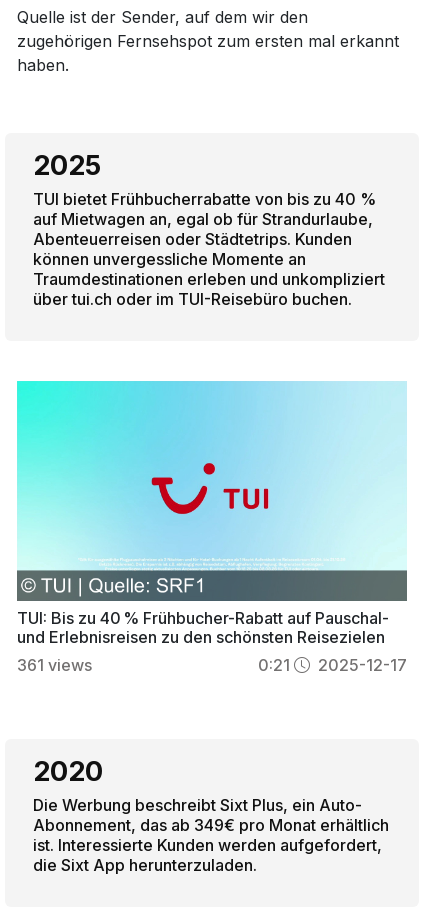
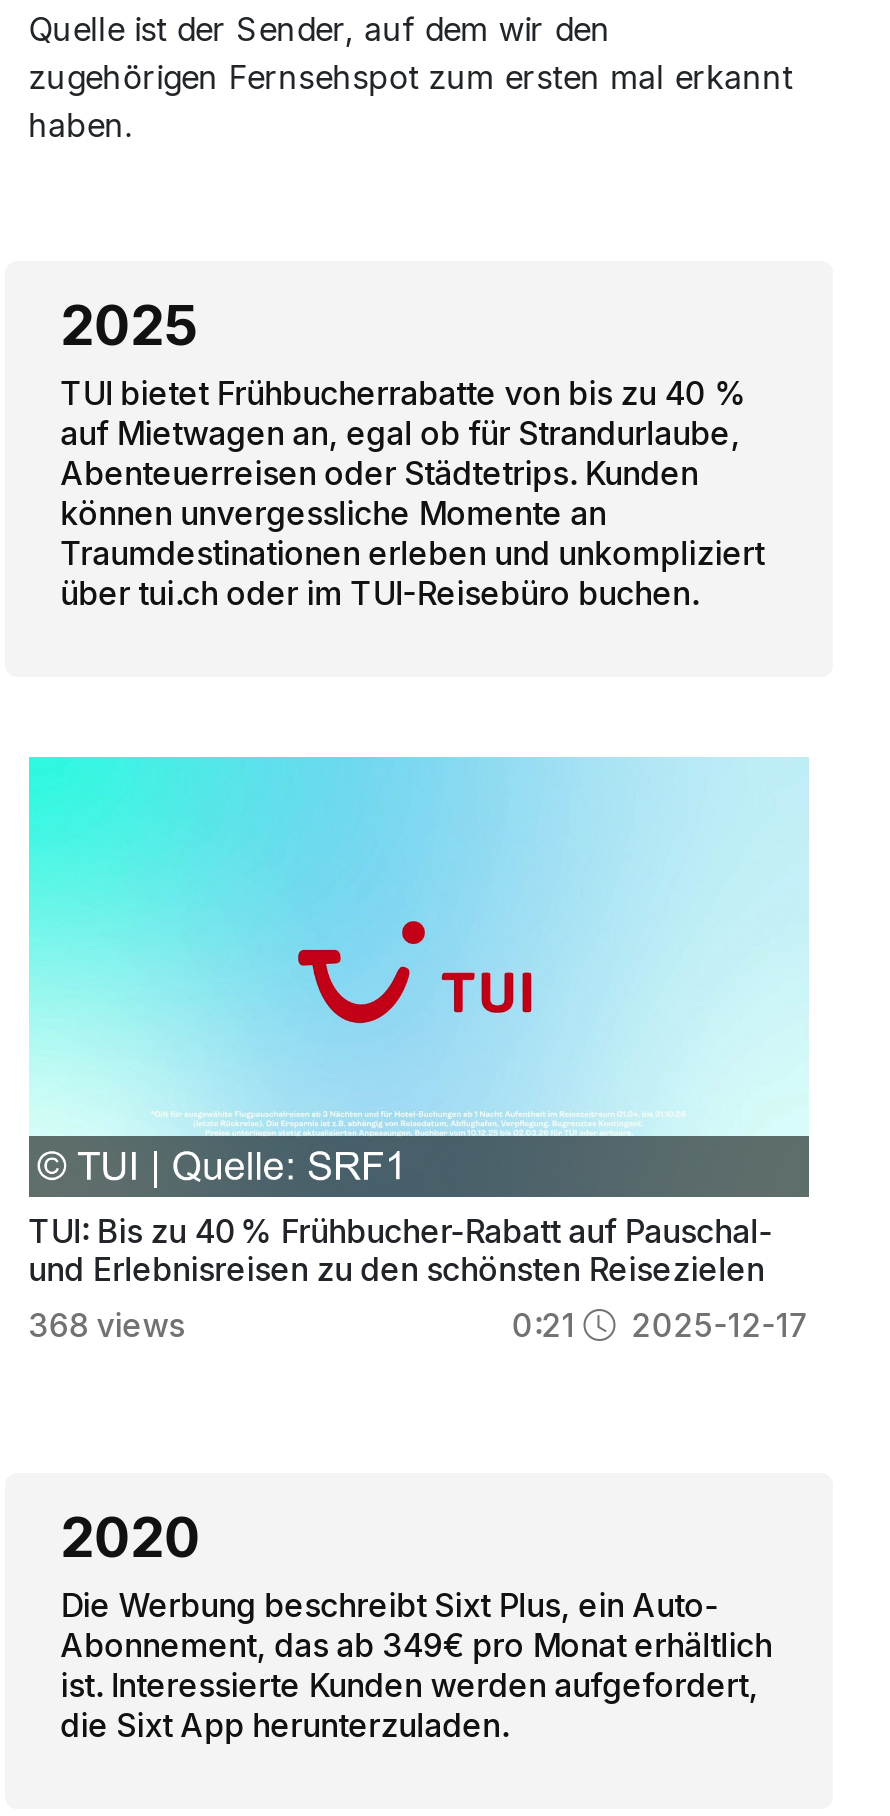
[17,655,92,675] 361 views -> [29,1304,185,1344] 368 views

